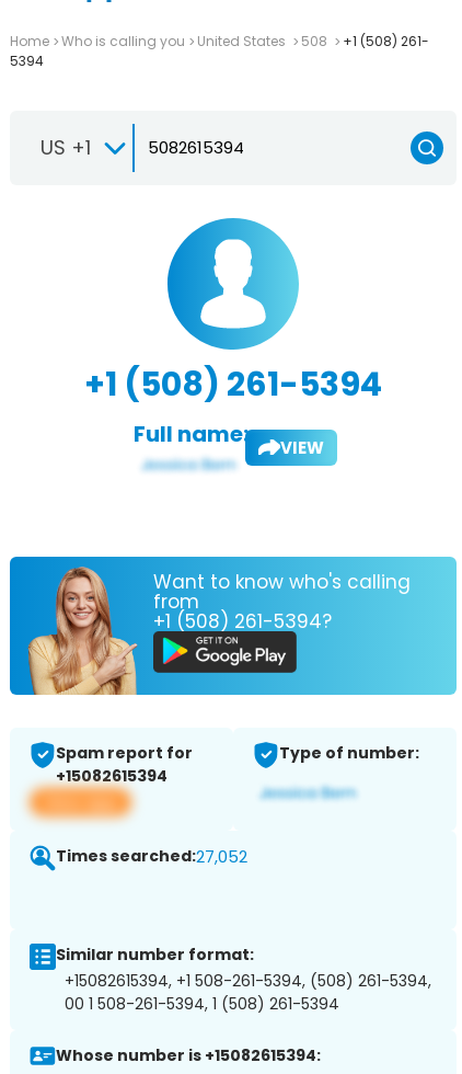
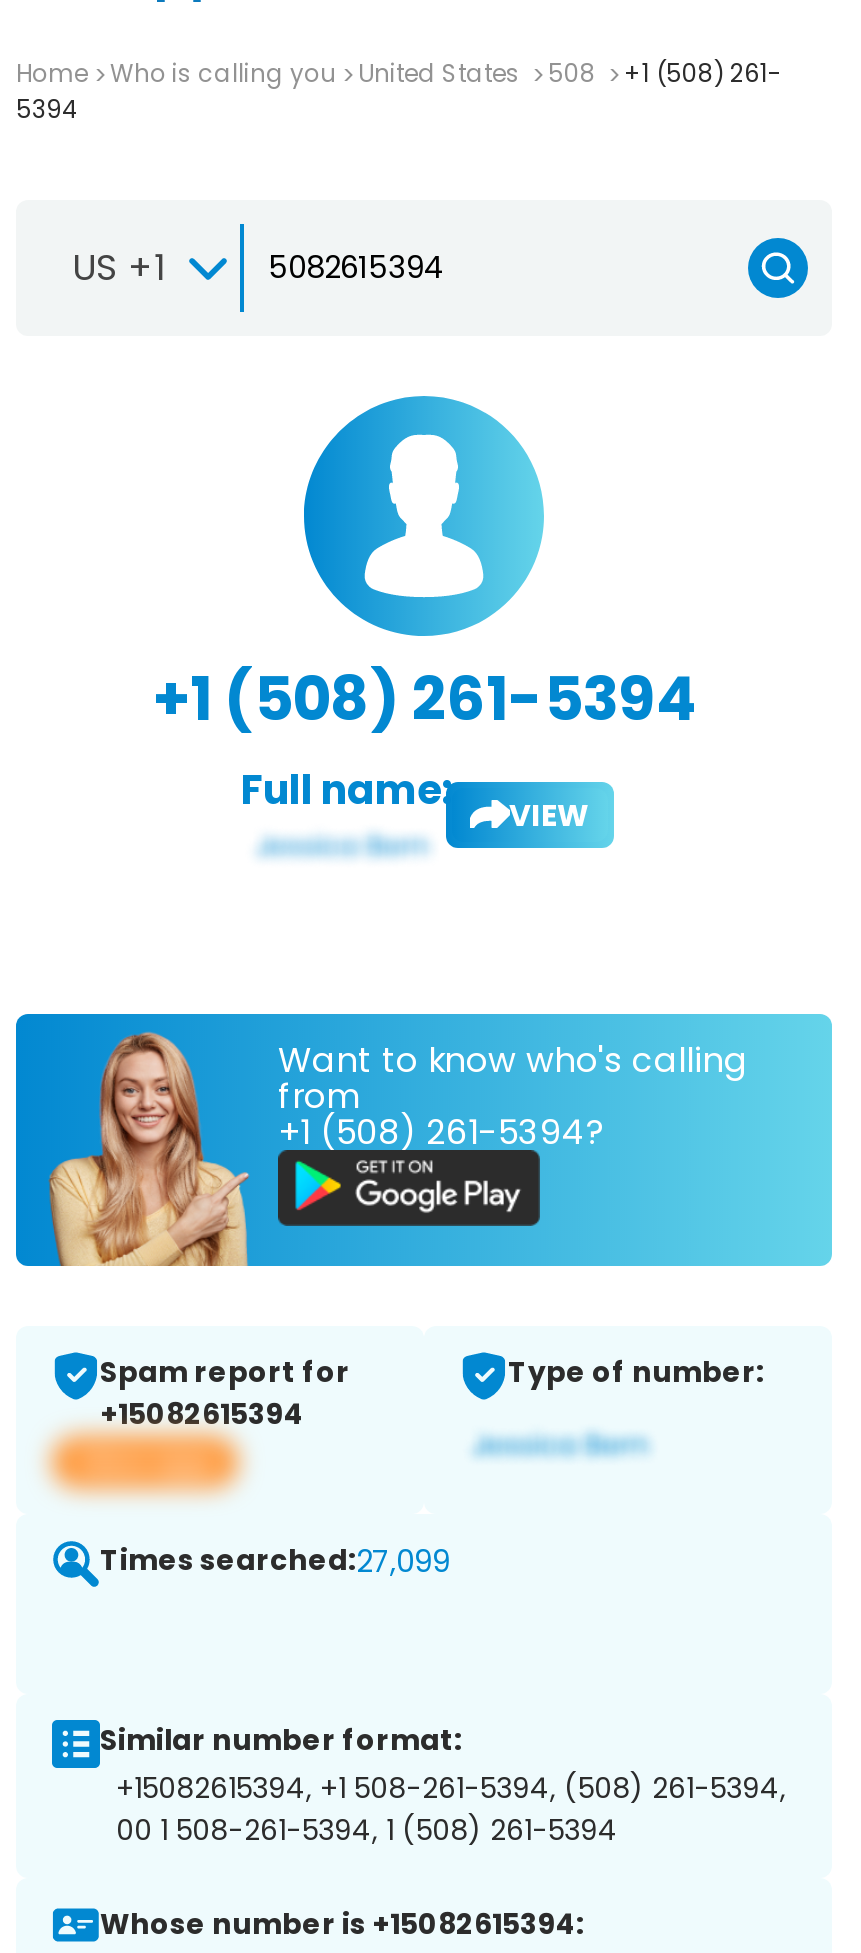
[56,845,247,868] Times searched:27,052 -> [100,1540,450,1582] Times searched:27,099

